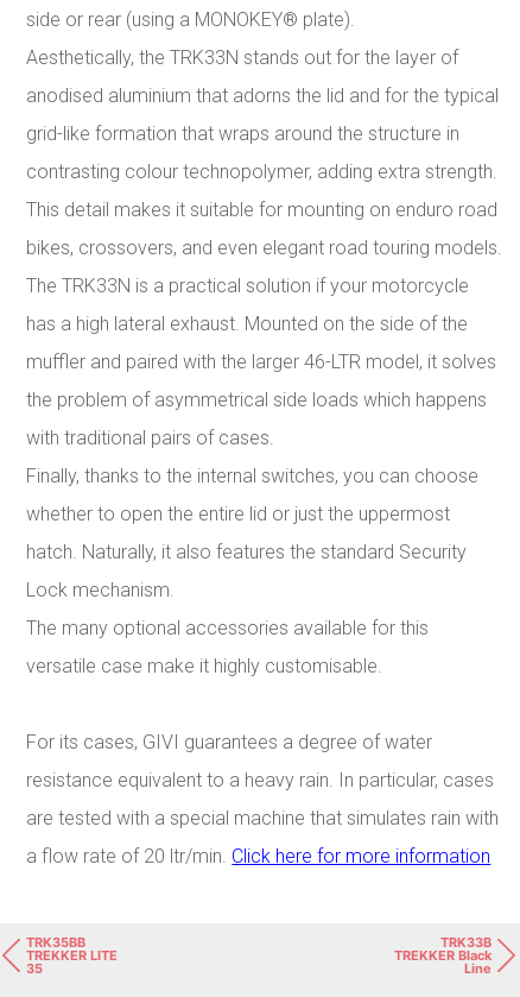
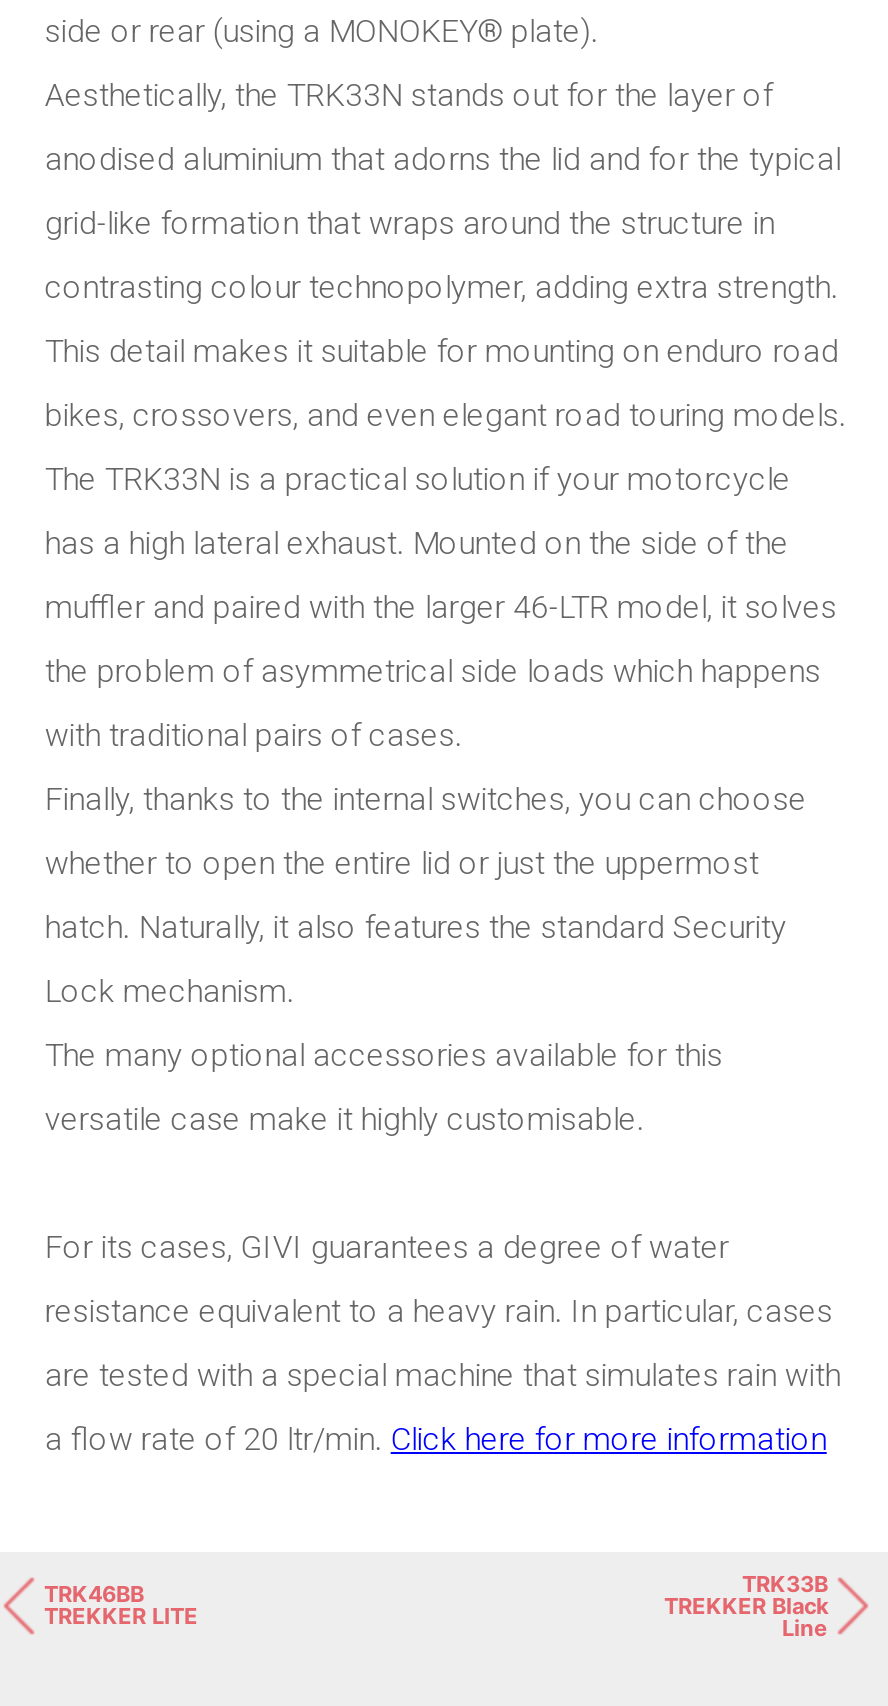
[26,933,85,950] TRK35BB -> [44,1580,144,1608] TRK46BB
[26,960,43,976] 35 -> none

